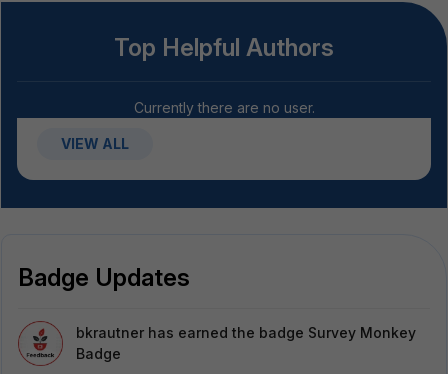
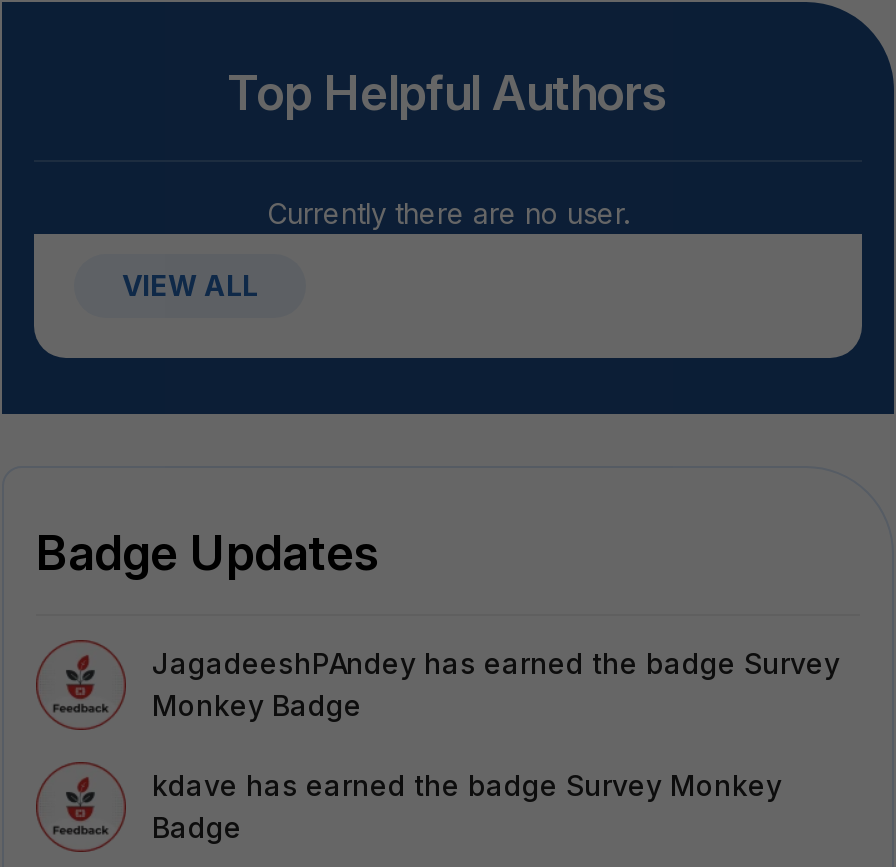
[76,324,416,341] bkrautner has earned the badge Survey Monkey -> [152,646,840,802] JagadeeshPAndey has earned the badge Survey | Monkey Badge | kdave has earned the badge Survey Monkey

